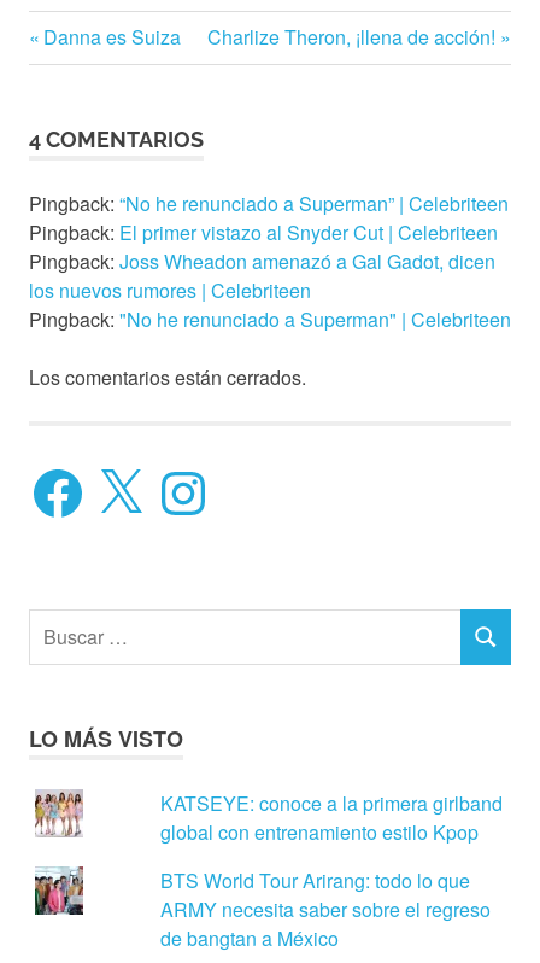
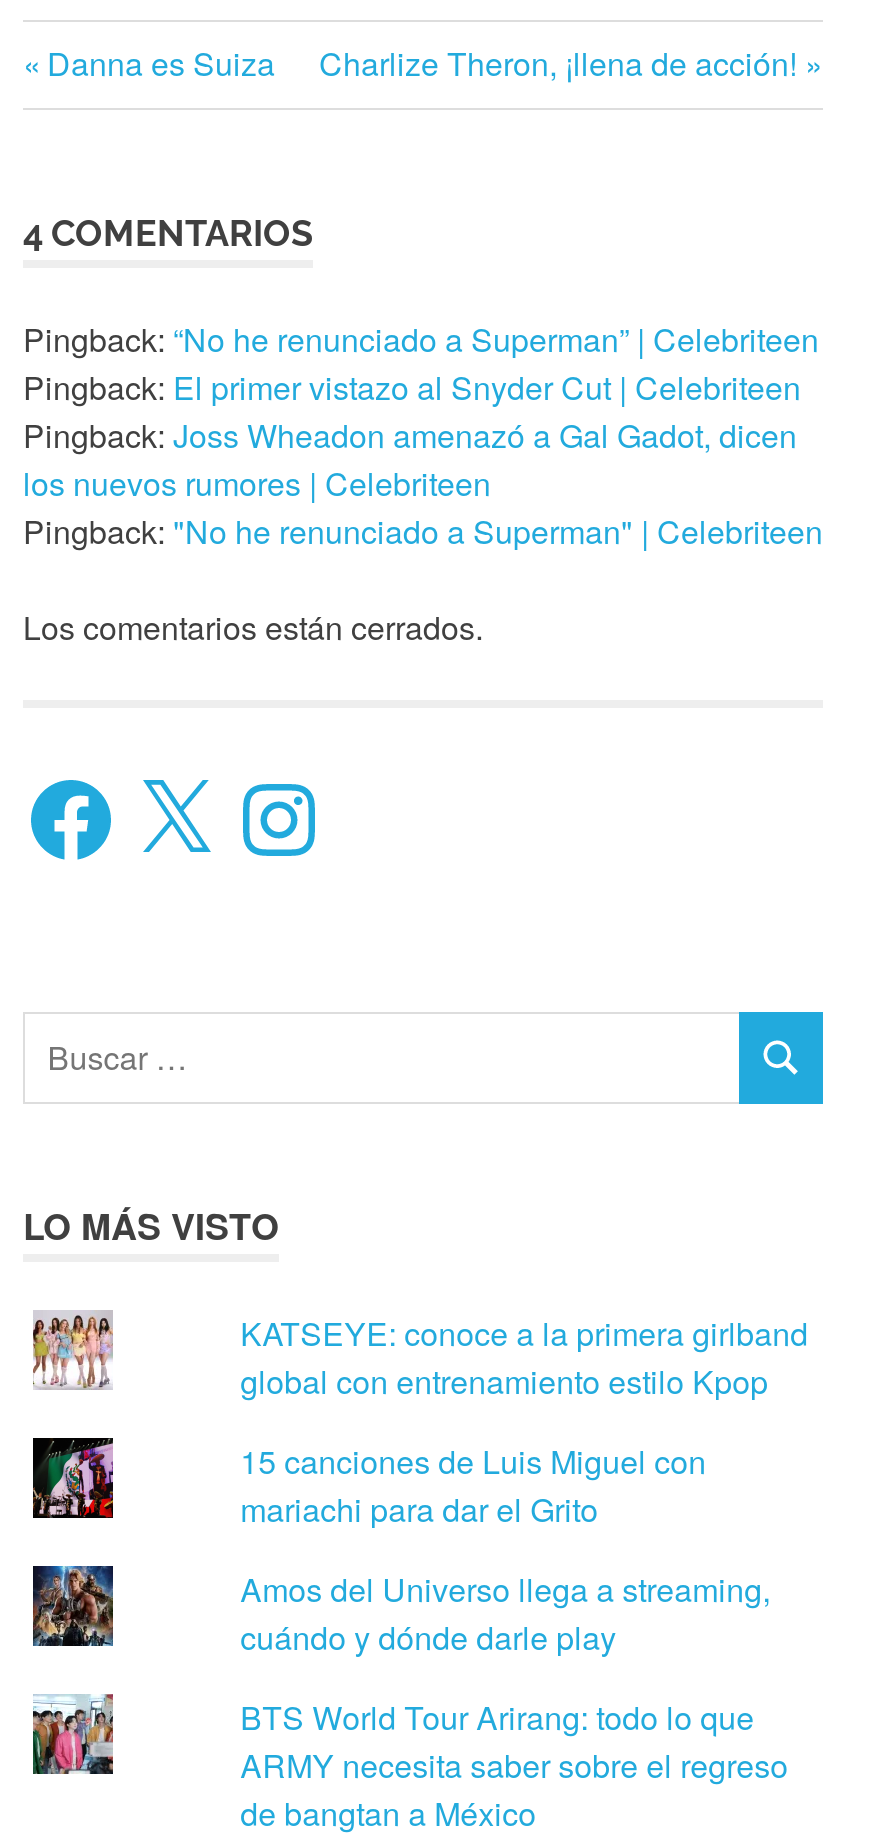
none -> [31,1436,115,1520] [image]
none -> [31,1564,115,1648] [image]
none -> [240,1437,770,1659] 15 canciones de Luis Miguel con | mariachi para dar el Grito | Amos del Universo llega a streaming, | cuándo y dónde darle play

